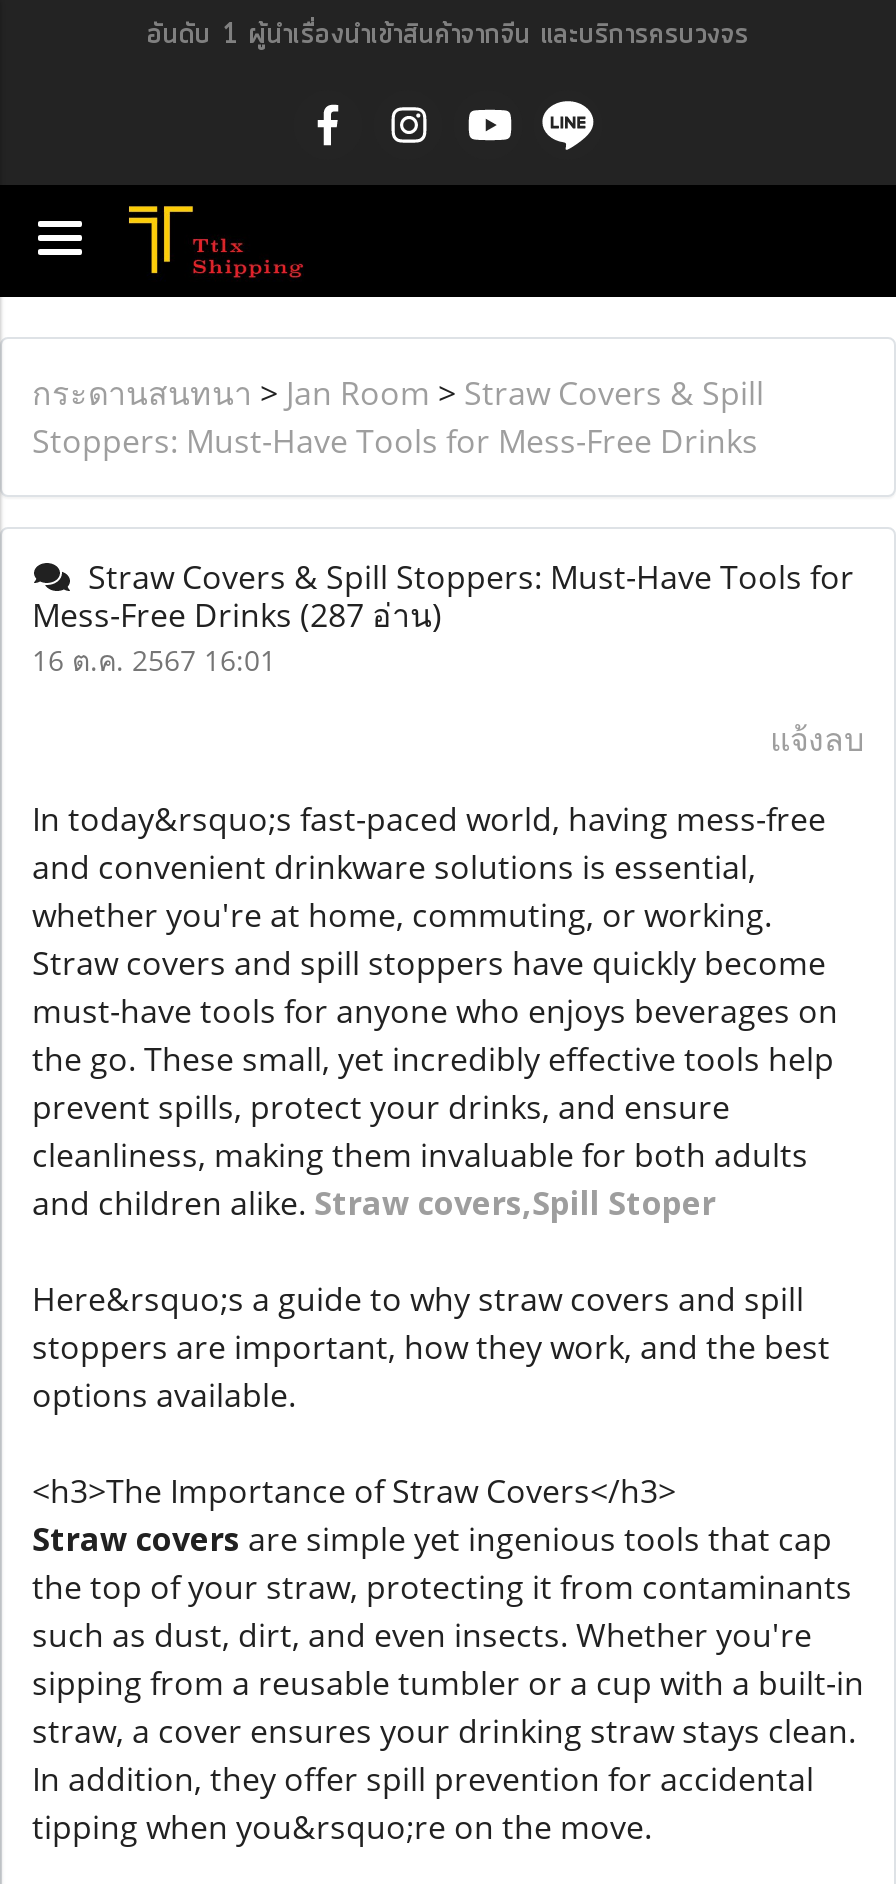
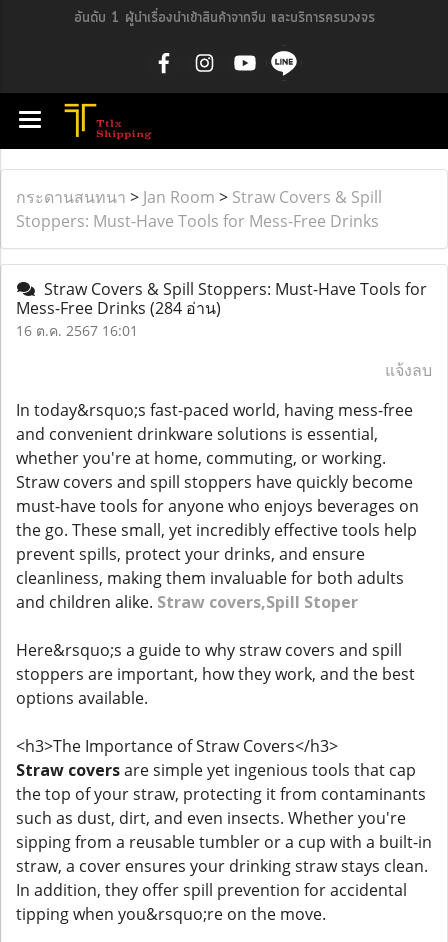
[32,593,442,637] Mess-Free Drinks (287 อ่าน) -> [16,297,221,319] Mess-Free Drinks (284 อ่าน)

